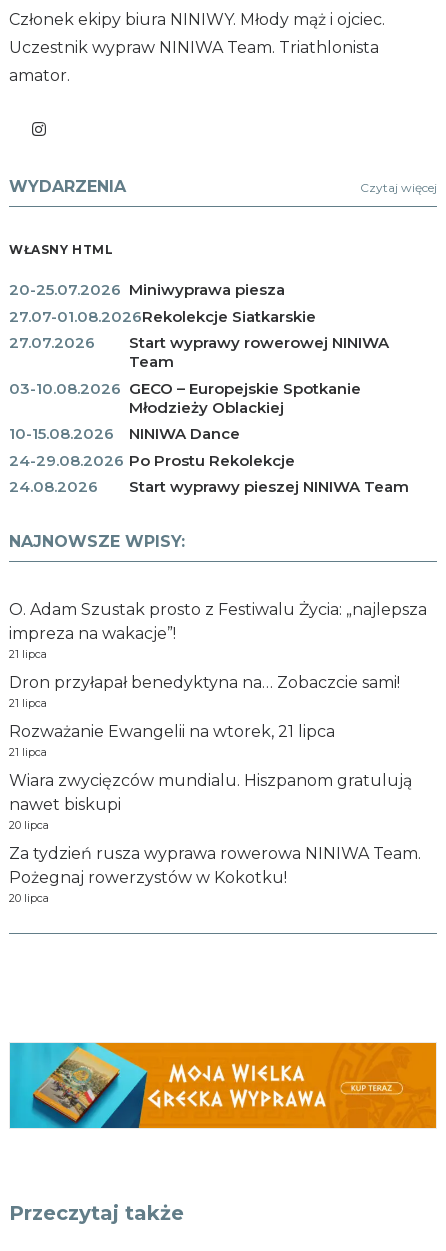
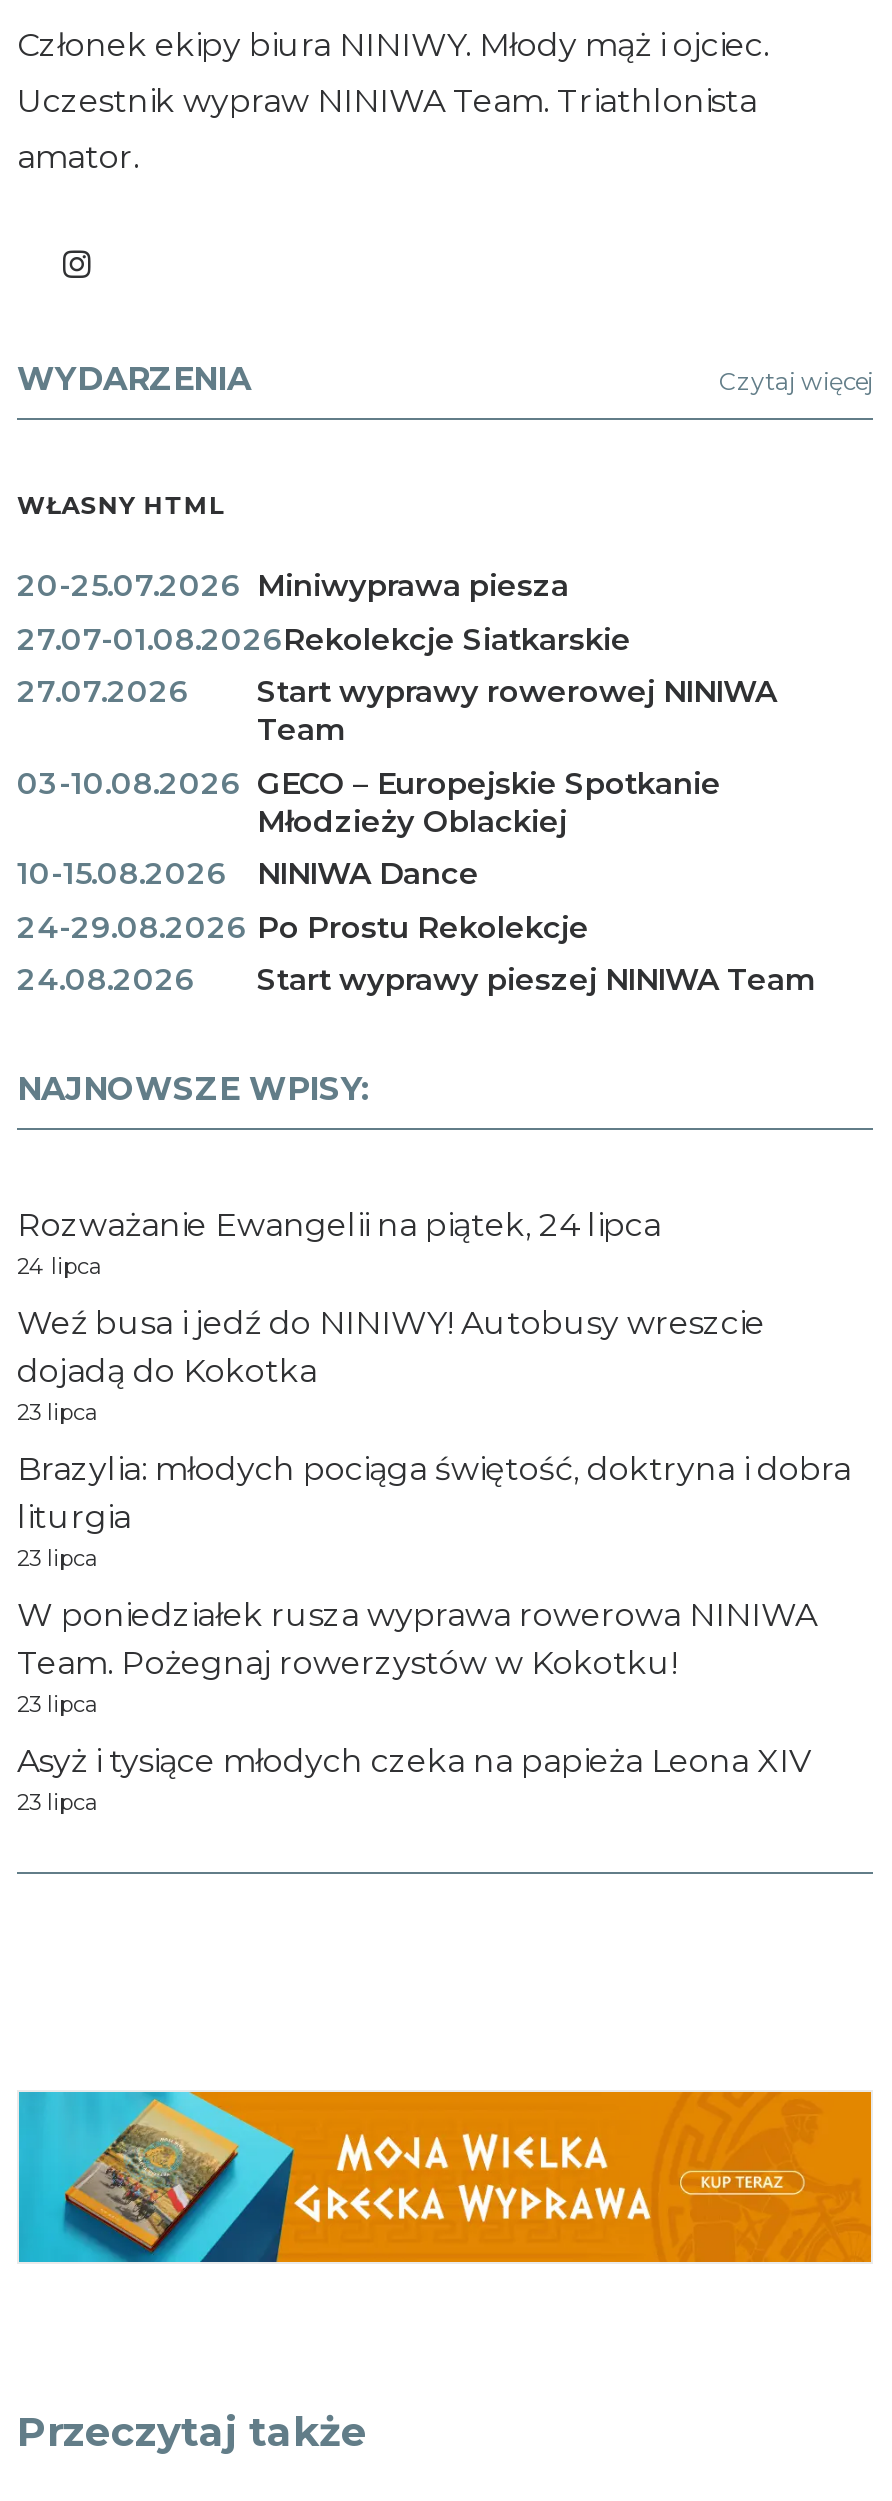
[9,600,427,661] O. Adam Szustak prosto z Festiwalu Życia: „najlepsza | impreza na wakacje”! | 21 lipca -> [17,1206,661,1280] Rozważanie Ewangelii na piątek, 24 lipca | 24 lipca
[9,673,400,710] Dron przyłapał benedyktyna na… Zobaczcie sami! | 21 lipca -> [17,1304,765,1426] Weź busa i jedź do NINIWY! Autobusy wreszcie | dojadą do Kokotka | 23 lipca
[9,722,335,759] Rozważanie Ewangelii na wtorek, 21 lipca | 21 lipca -> [17,1450,851,1572] Brazylia: młodych pociąga świętość, doktryna i dobra | liturgia | 23 lipca
[9,771,412,832] Wiara zwycięzców mundialu. Hiszpanom gratulują | nawet biskupi | 20 lipca -> [17,1596,817,1718] W poniedziałek rusza wyprawa rowerowa NINIWA | Team. Pożegnaj rowerzystów w Kokotku! | 23 lipca
[9,844,421,905] Za tydzień rusza wyprawa rowerowa NINIWA Team. | Pożegnaj rowerzystów w Kokotku! | 20 lipca -> [17,1742,811,1816] Asyż i tysiące młodych czeka na papieża Leona XIV | 23 lipca

